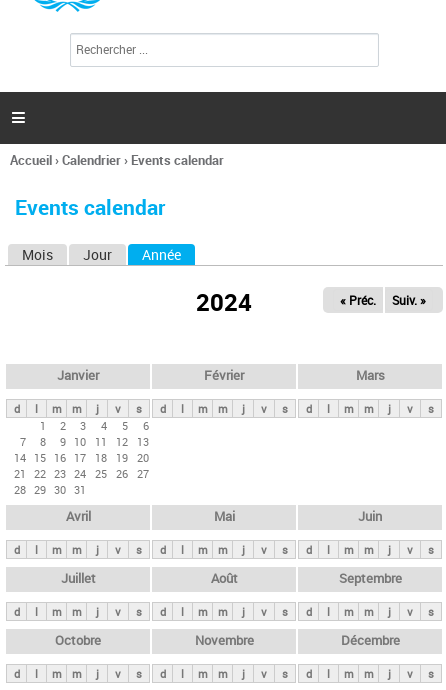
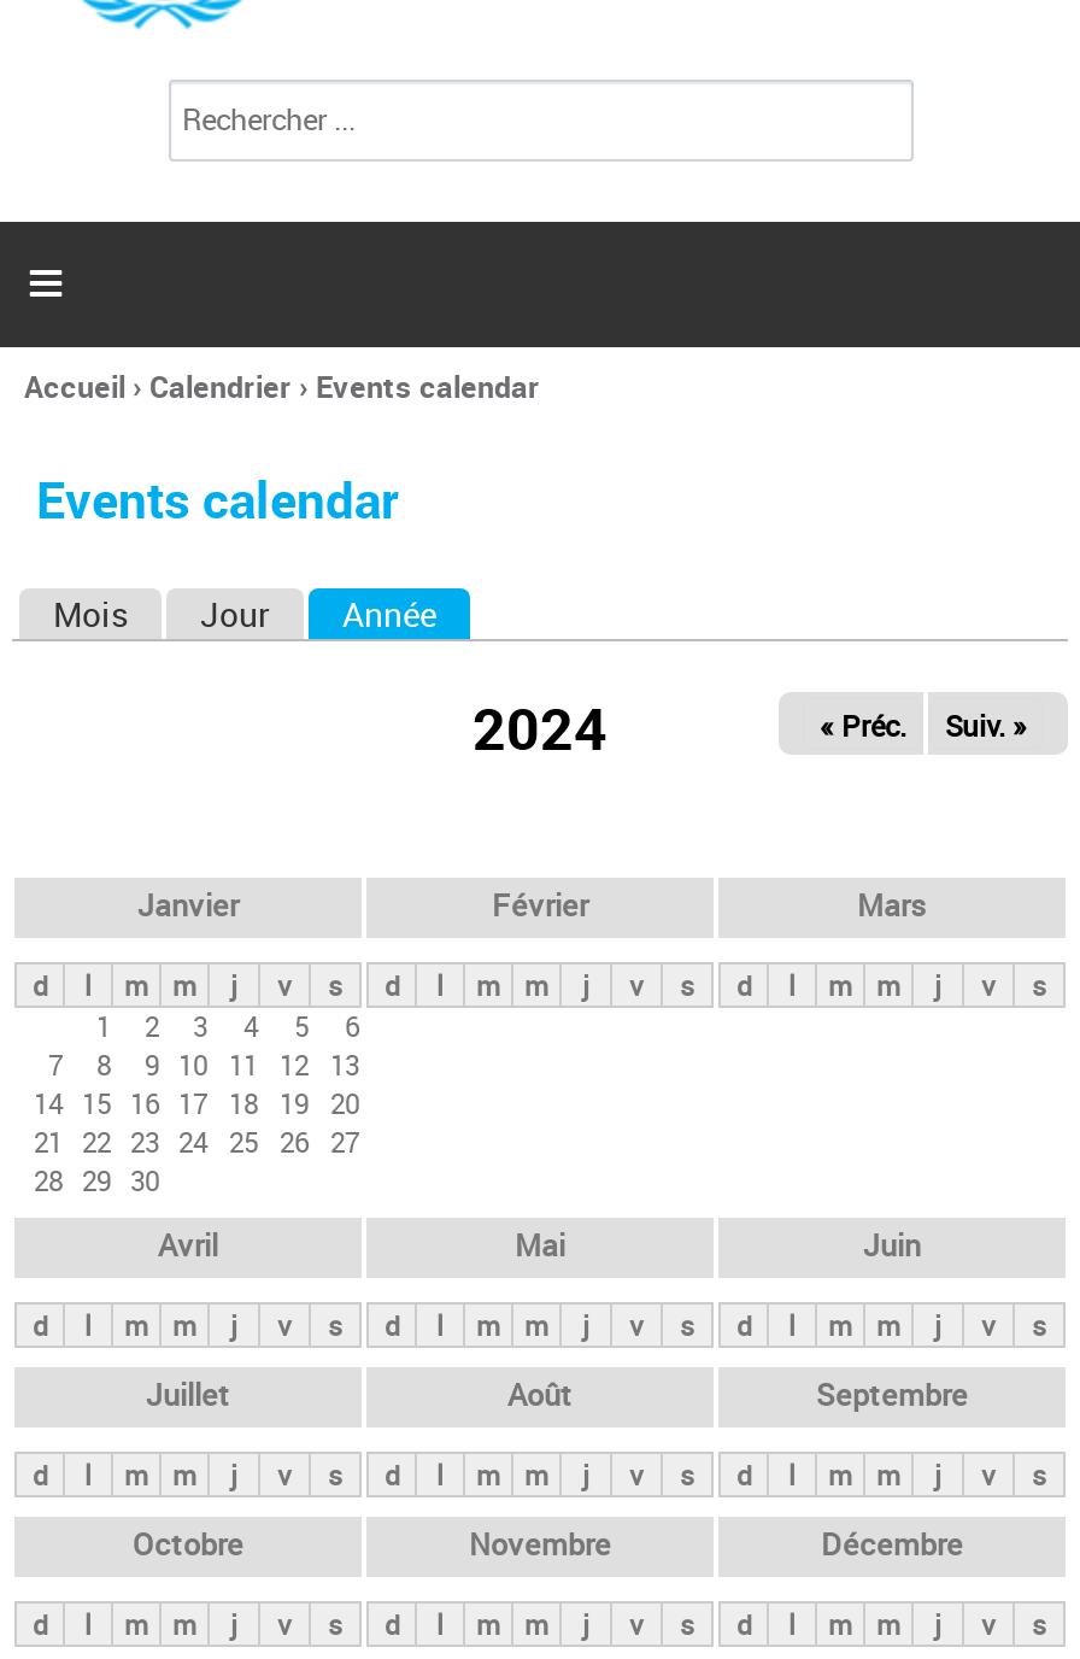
[14,482,86,497] 28 29 30 31 -> [34,1162,159,1198] 28 29 30

